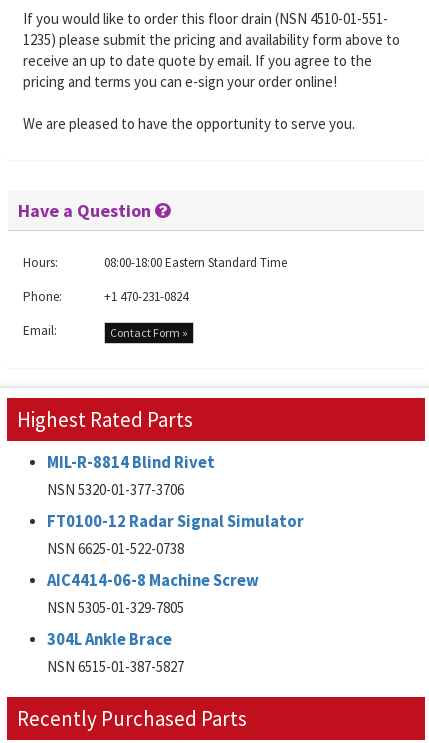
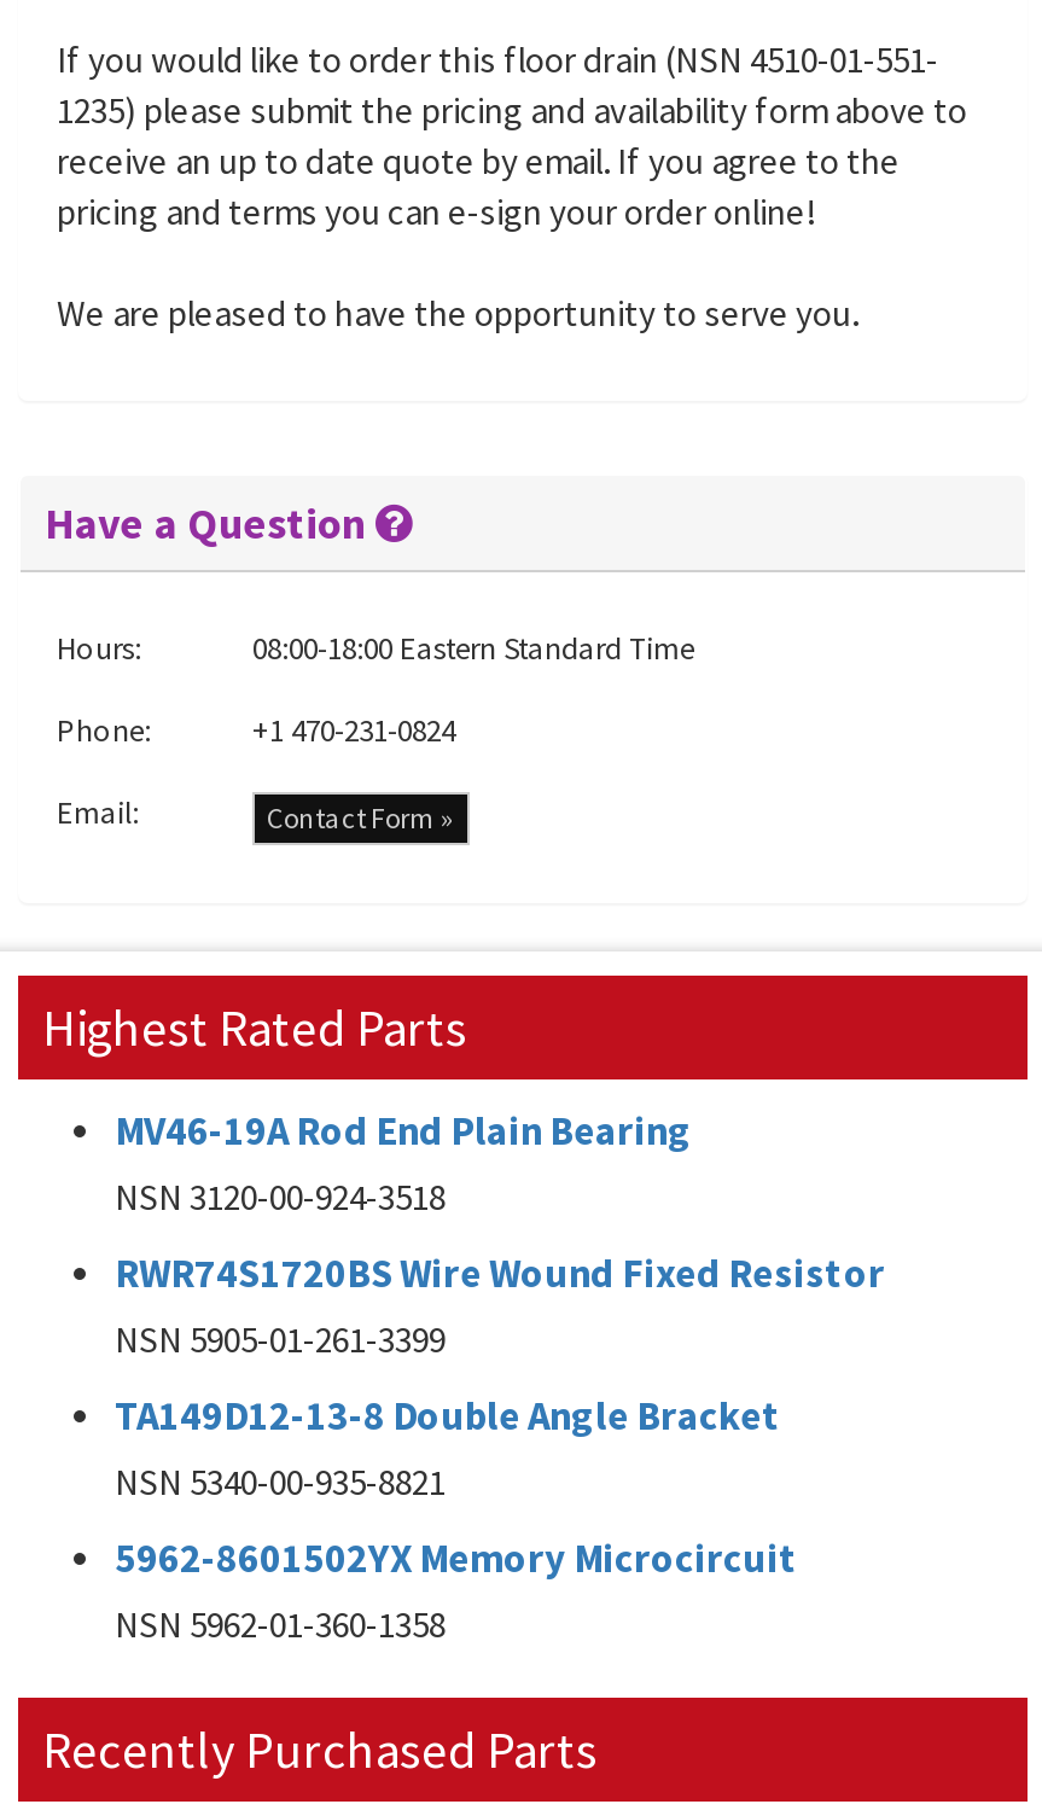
[47,452,215,499] MIL-R-8814 Blind Rivet | NSN 5320-01-377-3706 -> [115,1106,692,1220] MV46-19A Rod End Plain Bearing | NSN 3120-00-924-3518
[47,511,304,558] FT0100-12 Radar Signal Simulator | NSN 6625-01-522-0738 -> [115,1249,885,1362] RWR74S1720BS Wire Wound Fixed Resistor | NSN 5905-01-261-3399
[47,570,259,617] AIC4414-06-8 Machine Screw | NSN 5305-01-329-7805 -> [115,1391,781,1505] TA149D12-13-8 Double Angle Bracket | NSN 5340-00-935-8821
[47,629,184,676] 304L Ankle Brace | NSN 6515-01-387-5827 -> [115,1533,798,1647] 5962-8601502YX Memory Microcircuit | NSN 5962-01-360-1358

